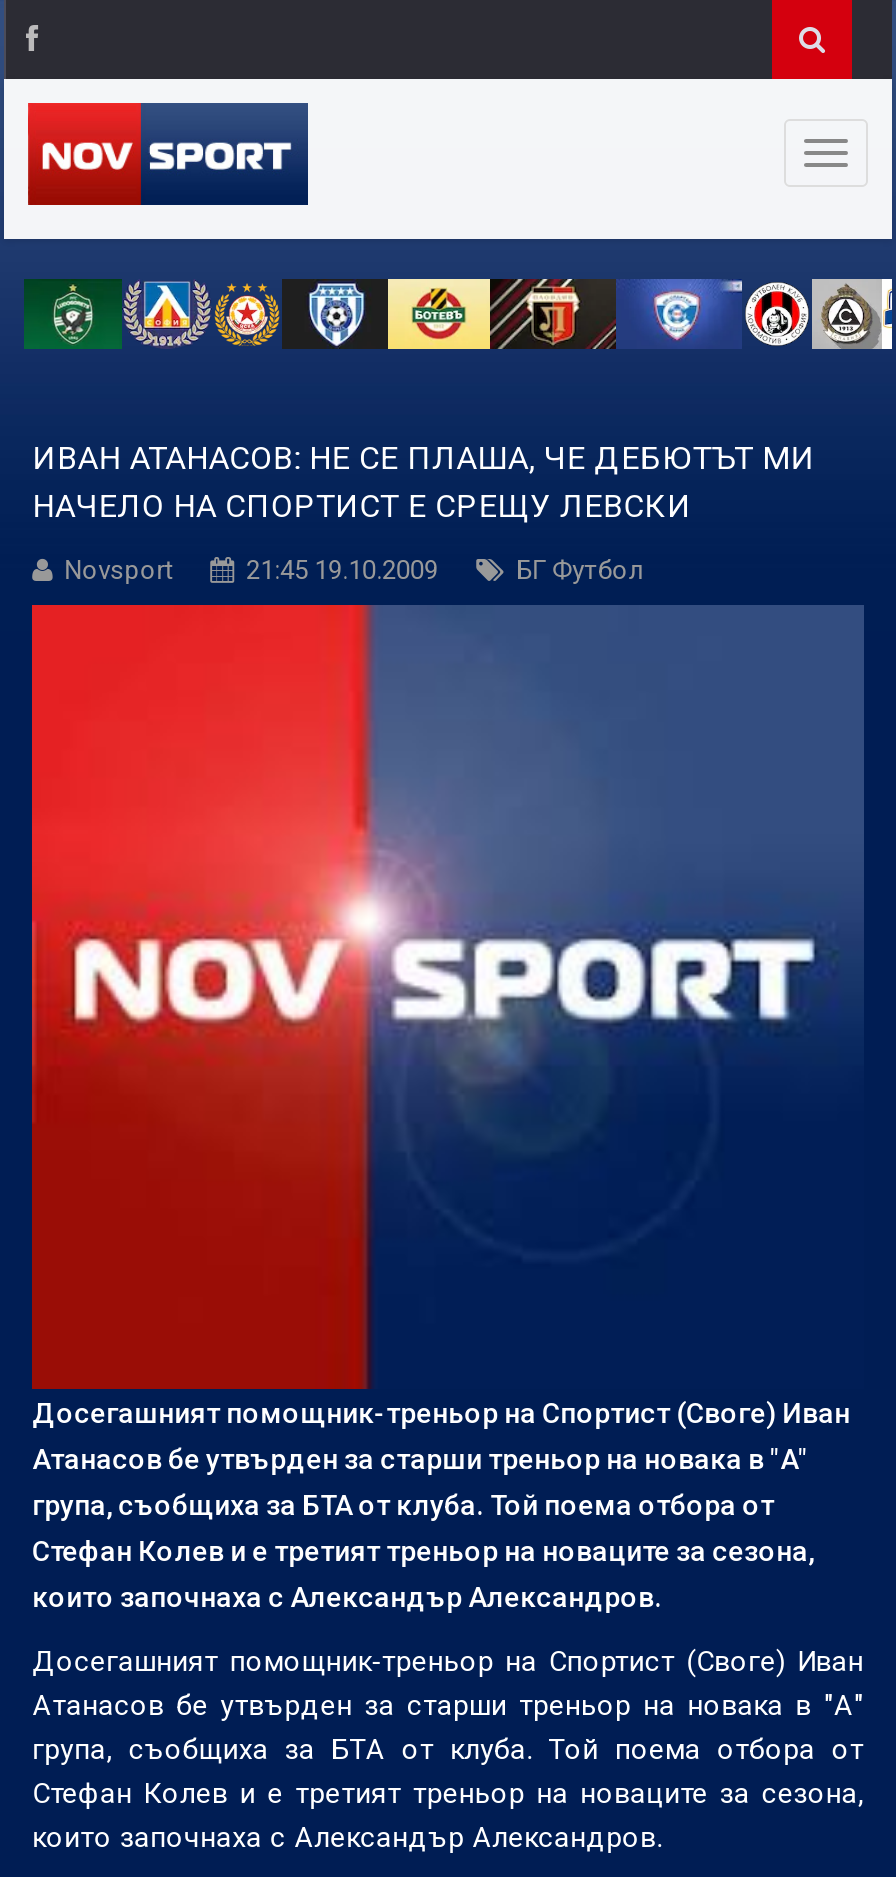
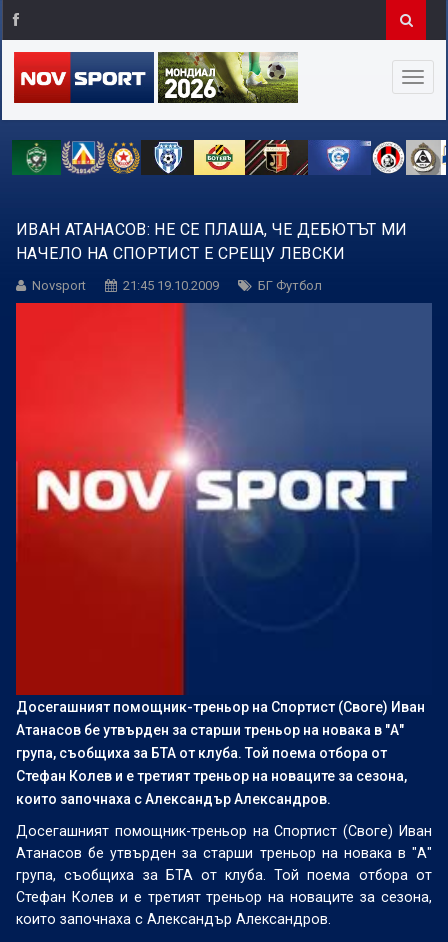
none -> [157,51,299,104] [image]

